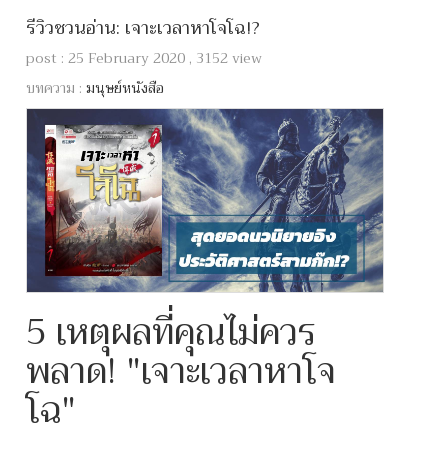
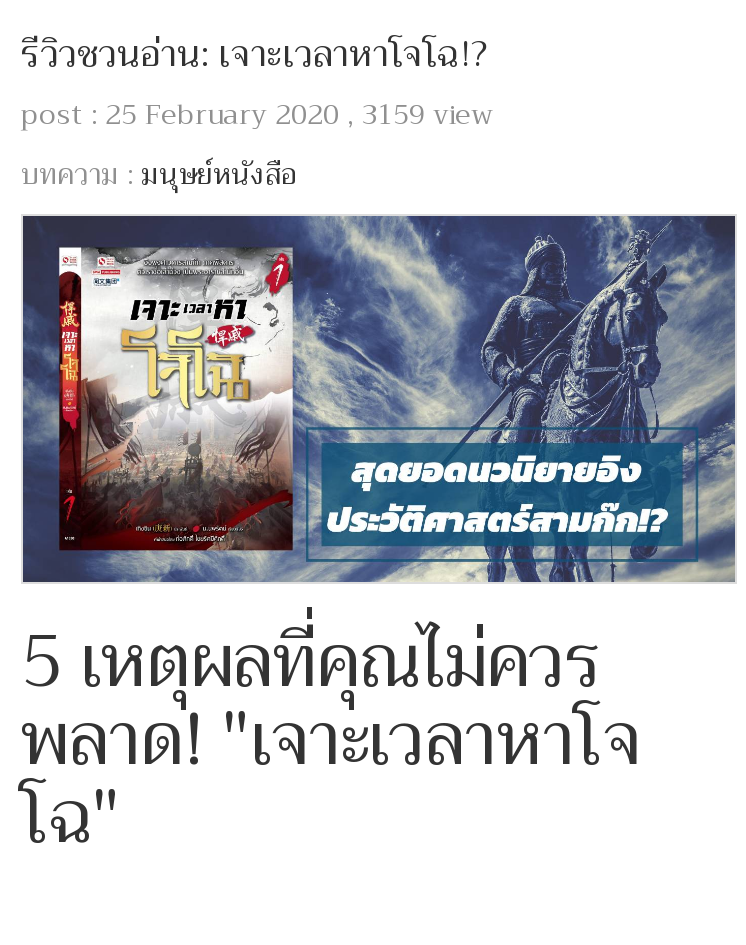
[26,46,262,70] post : 25 February 2020 , 3152 view -> [21,90,493,138] post : 25 February 2020 , 3159 view

